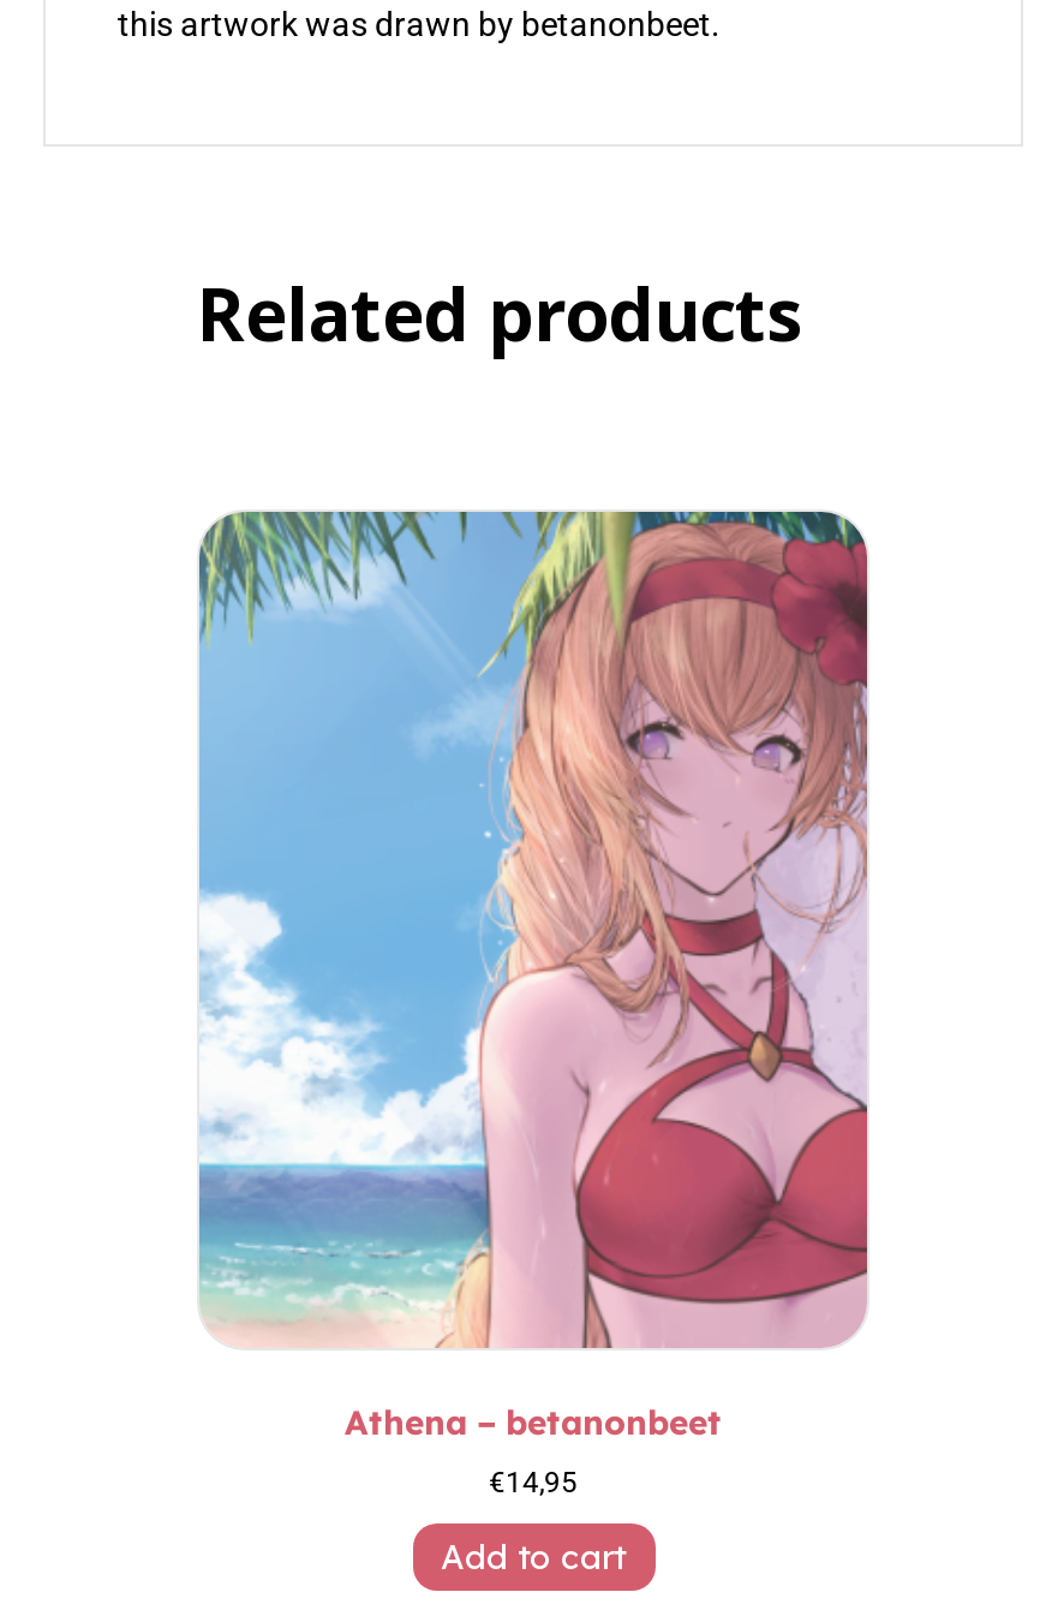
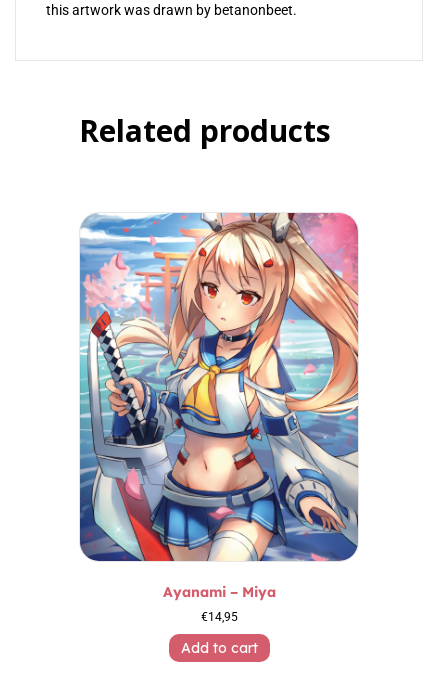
[197,509,869,1444] [image] | Athena – betanonbeet -> [79,212,359,601] [image] | Ayanami – Miya

